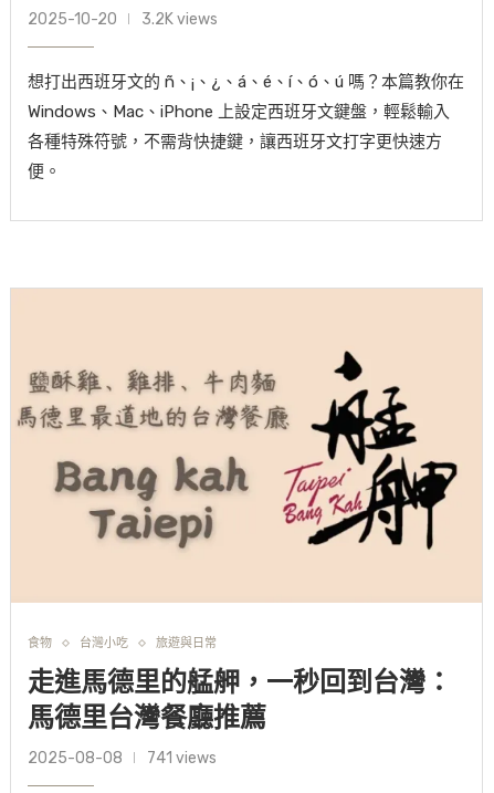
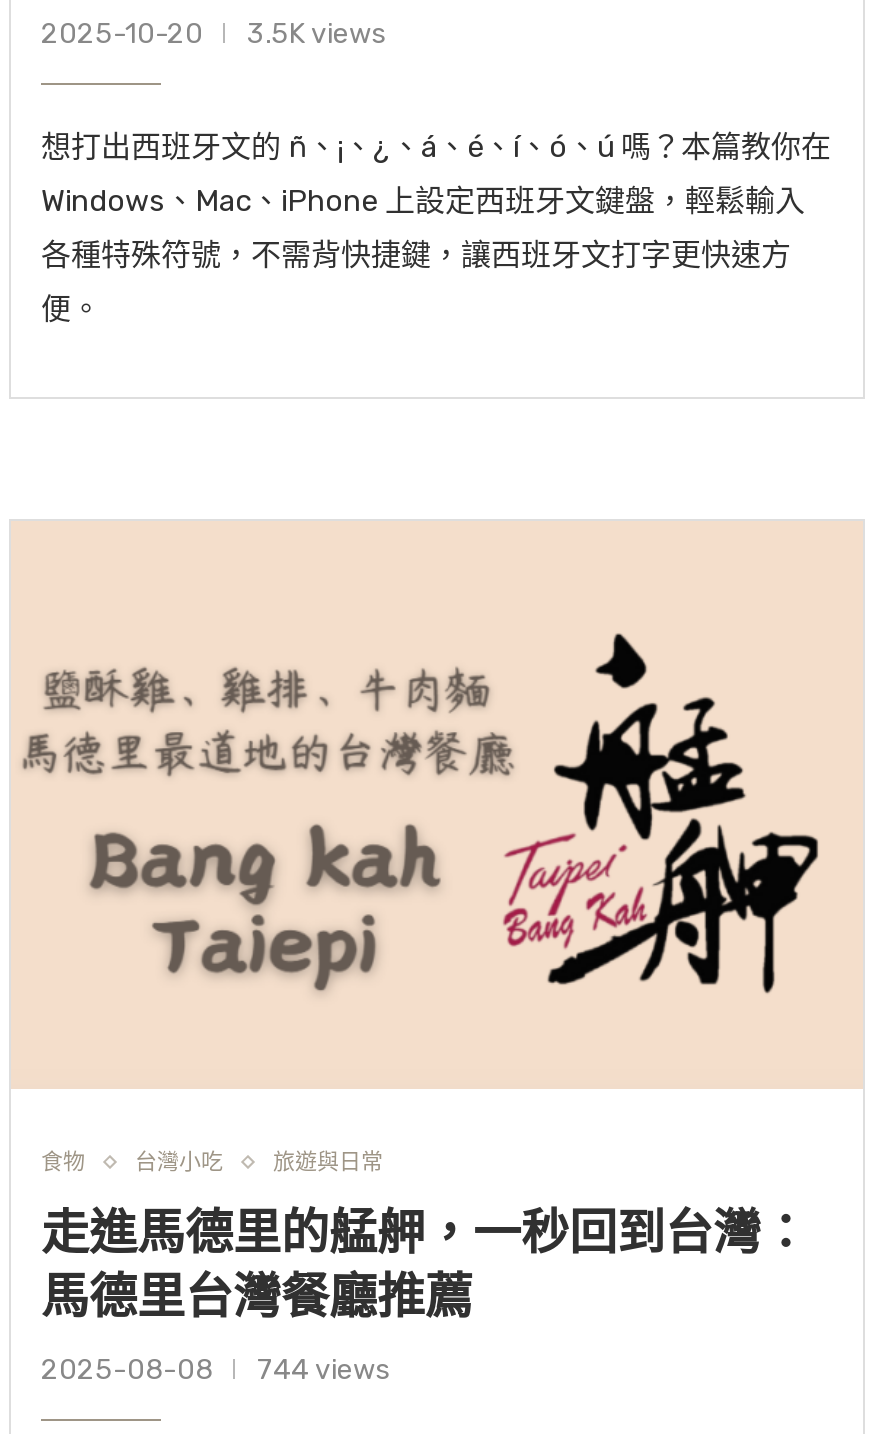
[28,10,218,29] 2025-10-20 3.2K views -> [41,17,385,51] 2025-10-20 3.5K views
[28,749,217,768] 2025-08-08 741 views -> [41,1353,389,1387] 2025-08-08 744 views

